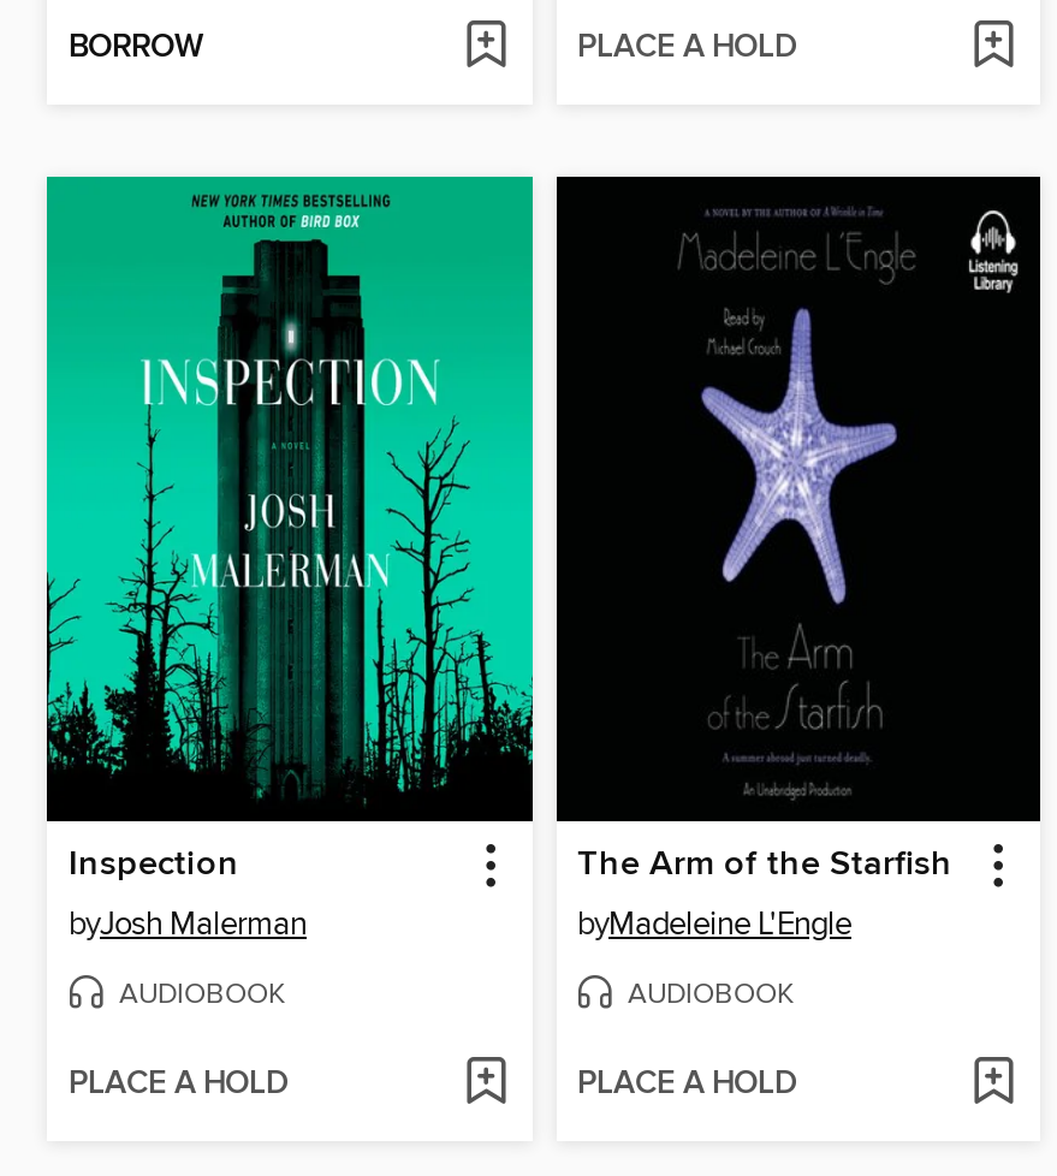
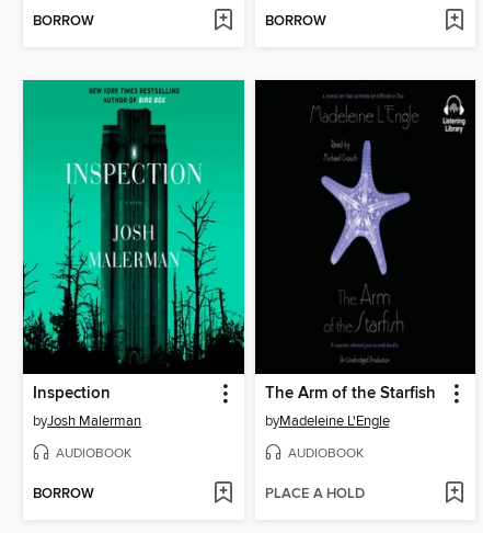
[577,27,796,68] PLACE A HOLD -> [264,12,326,30] BORROW
[69,1064,287,1105] PLACE A HOLD -> [33,485,94,503] BORROW

